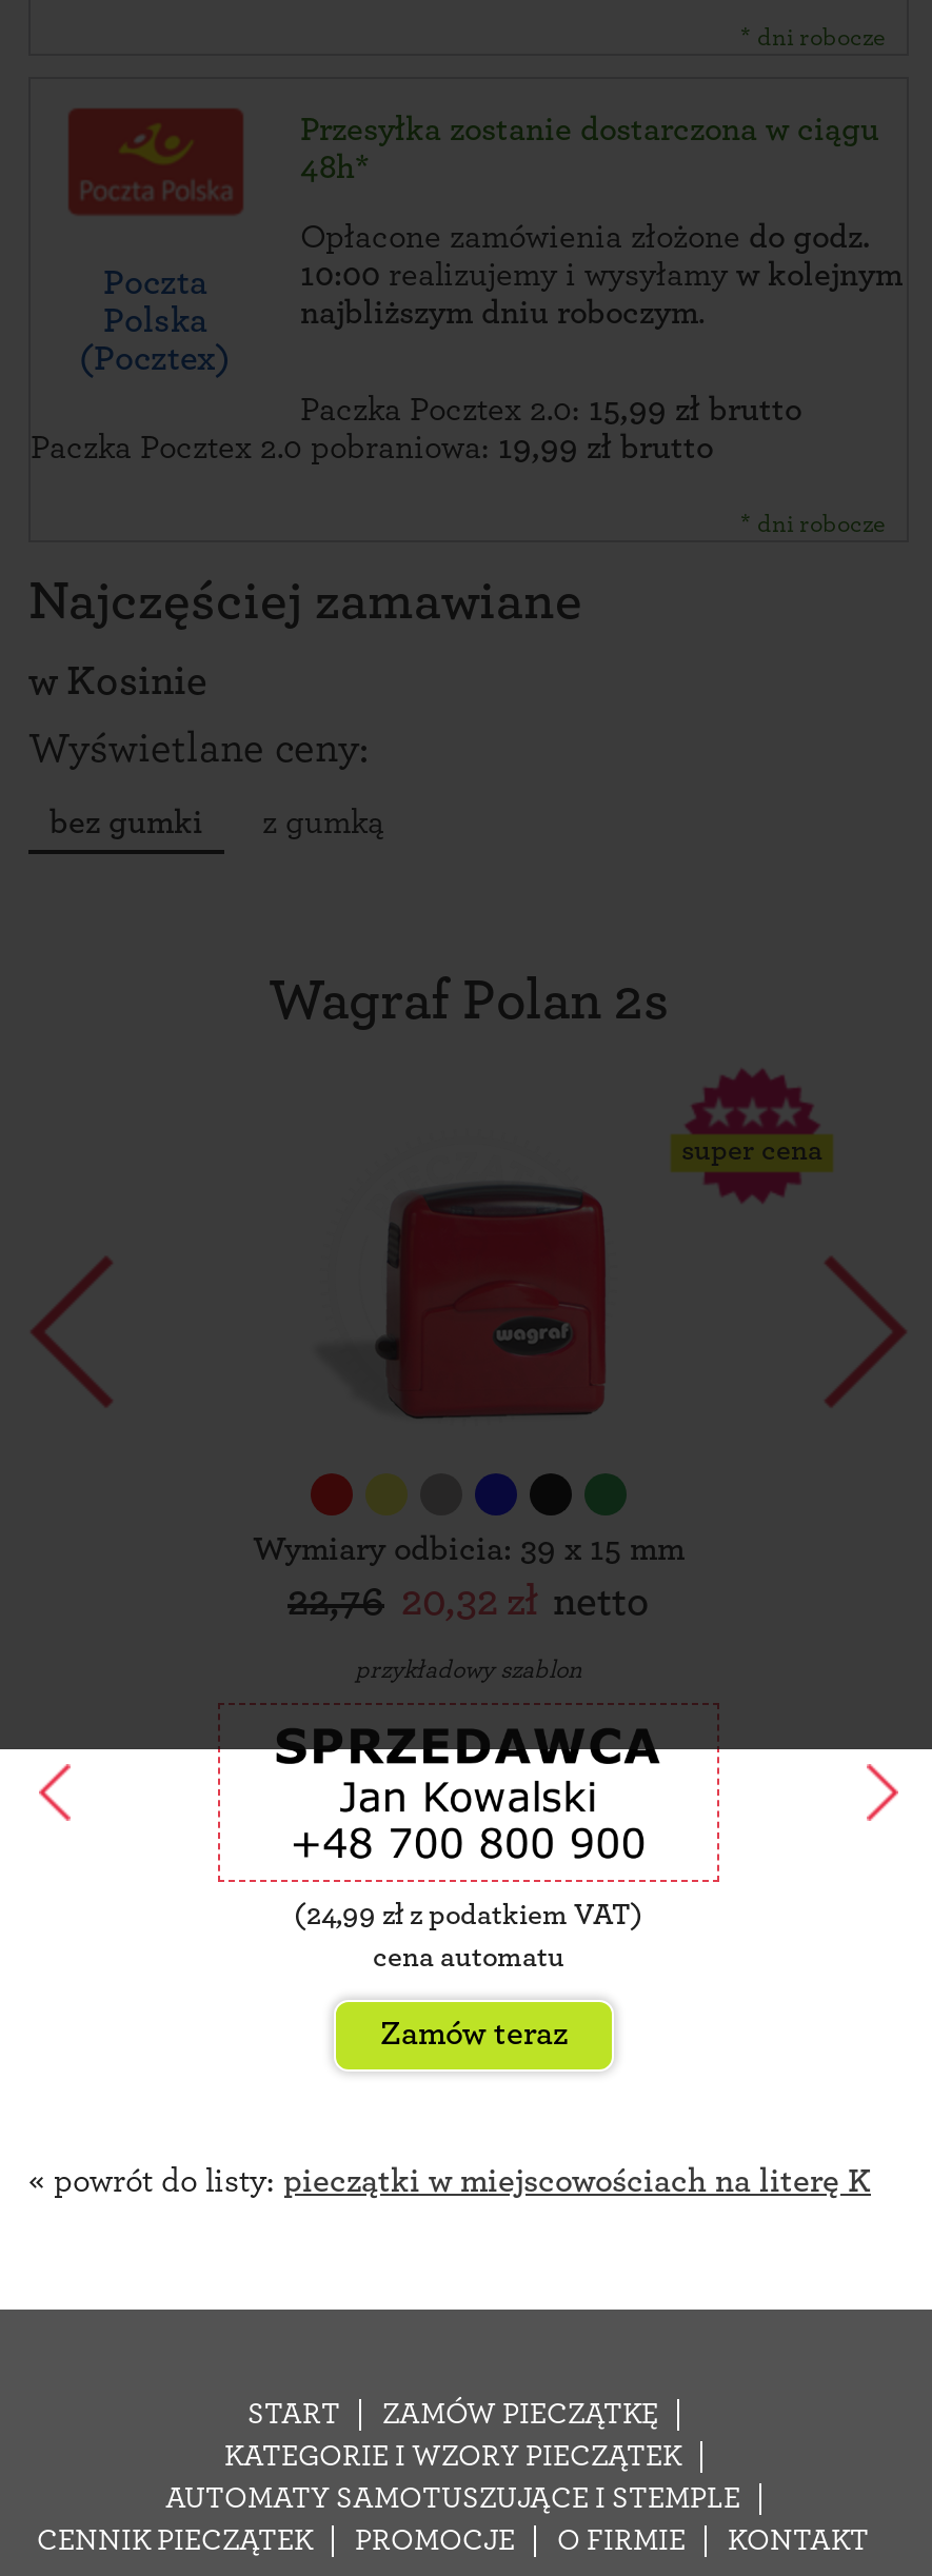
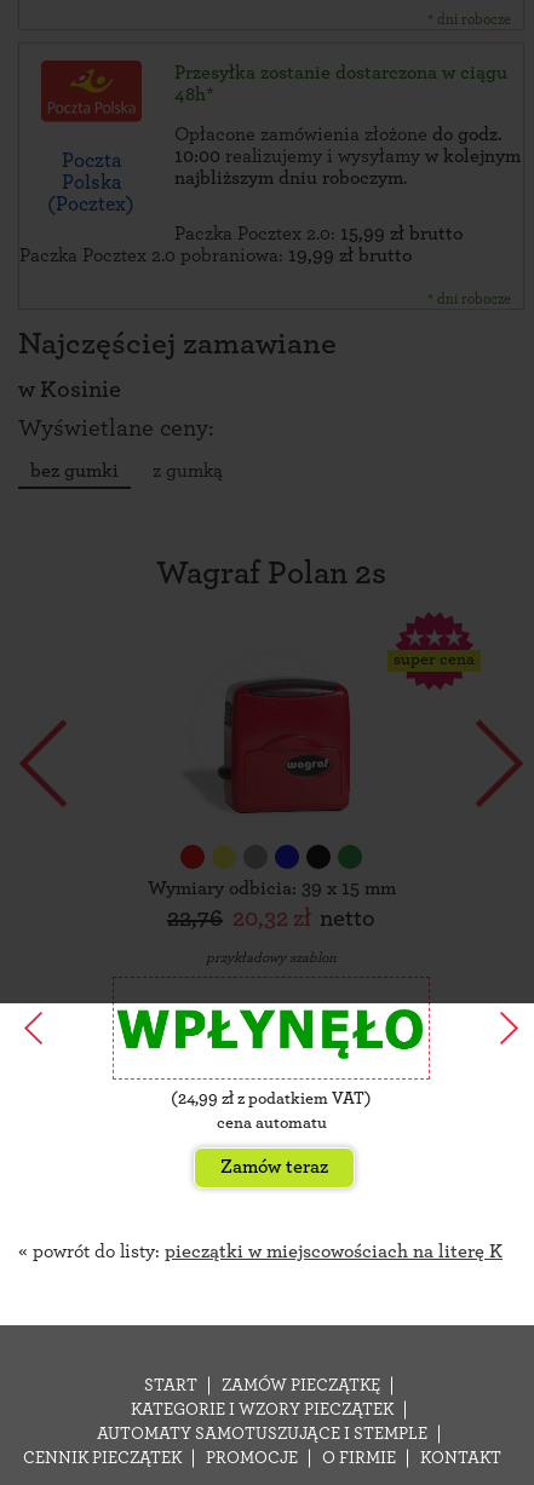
[193,1728,745,1882] [image] -> [111,992,431,1081] [image]

